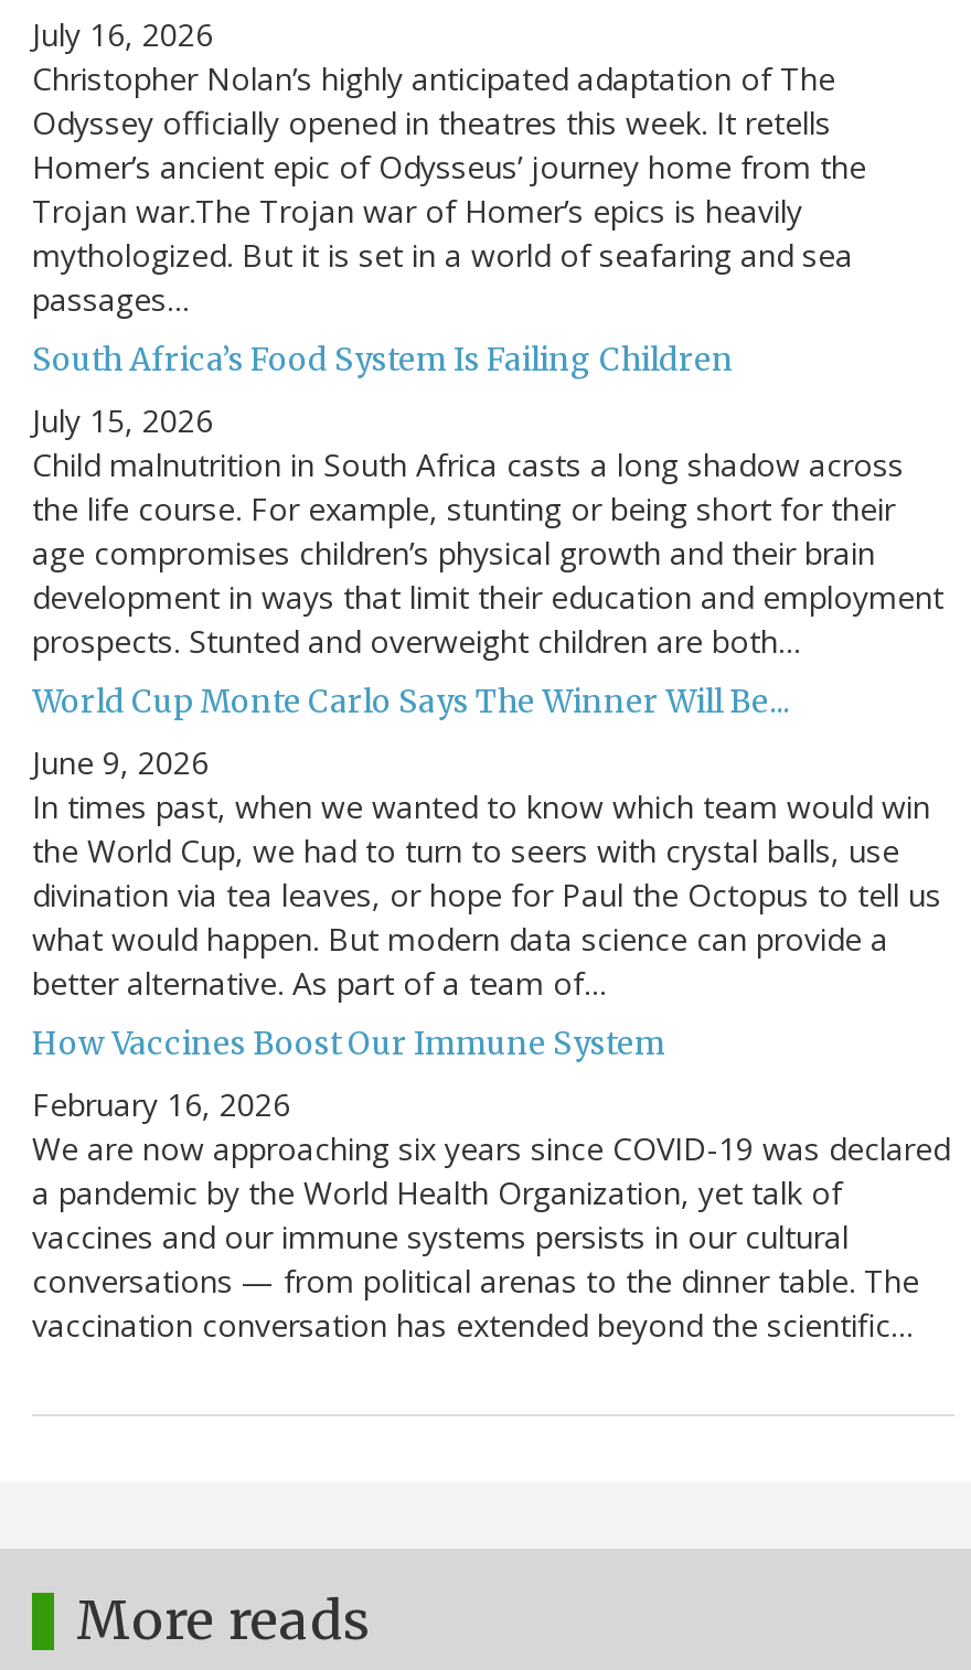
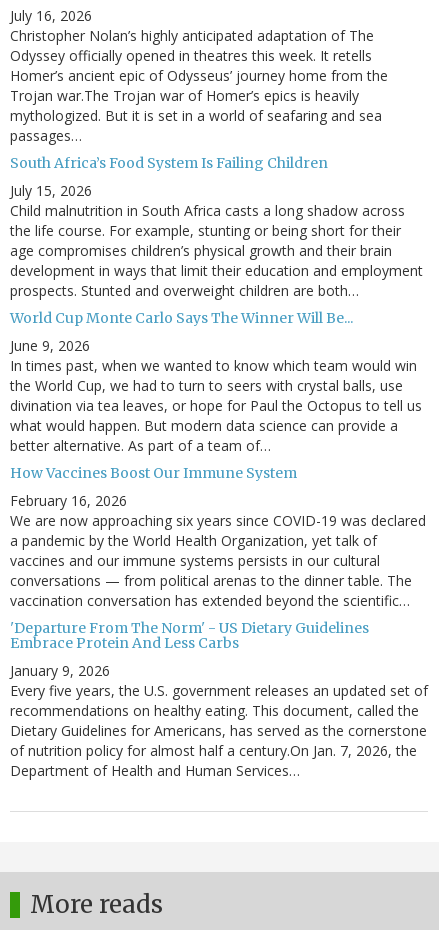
none -> [10,619,428,780] 'Departure From The Norm' - US Dietary Guidelines | Embrace Protein And Less Carbs | January 9, 2026 | Every five years, the U.S. government releases an updated set of | recommendations on healthy eating. This document, called the | Dietary Guidelines for Americans, has served as the cornerstone | of nutrition policy for almost half a century.On Jan. 7, 2026, the | Department of Health and Human Services…

